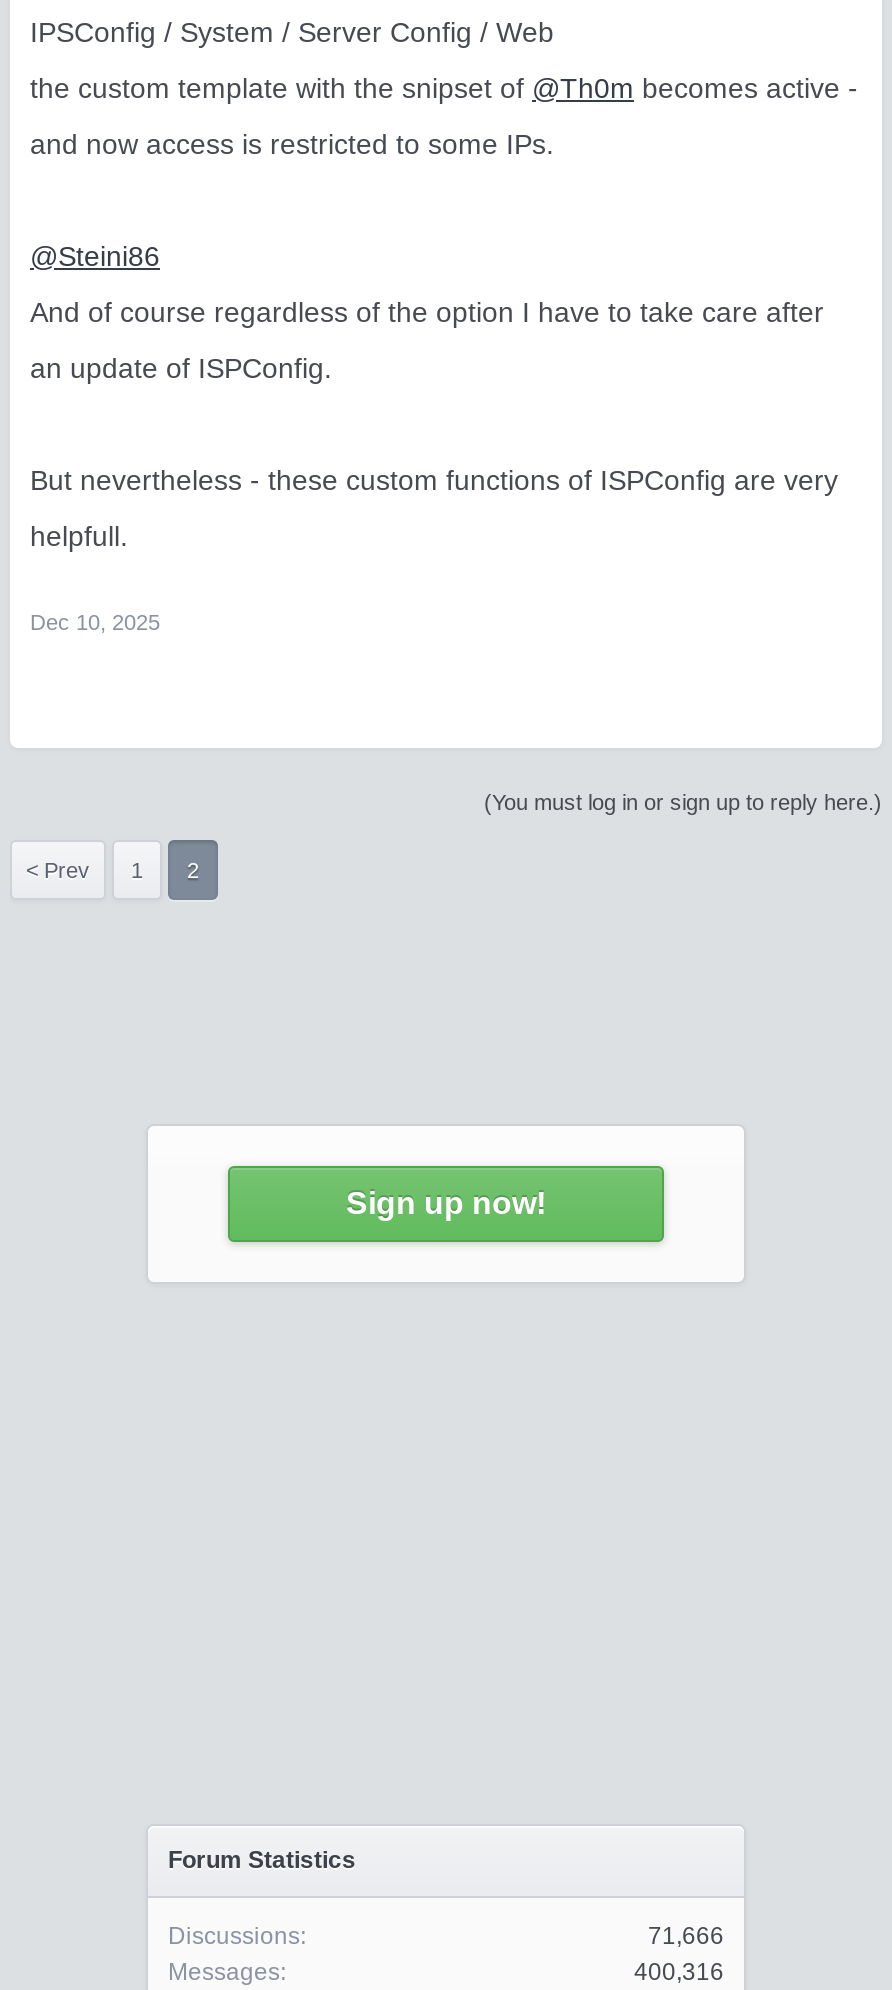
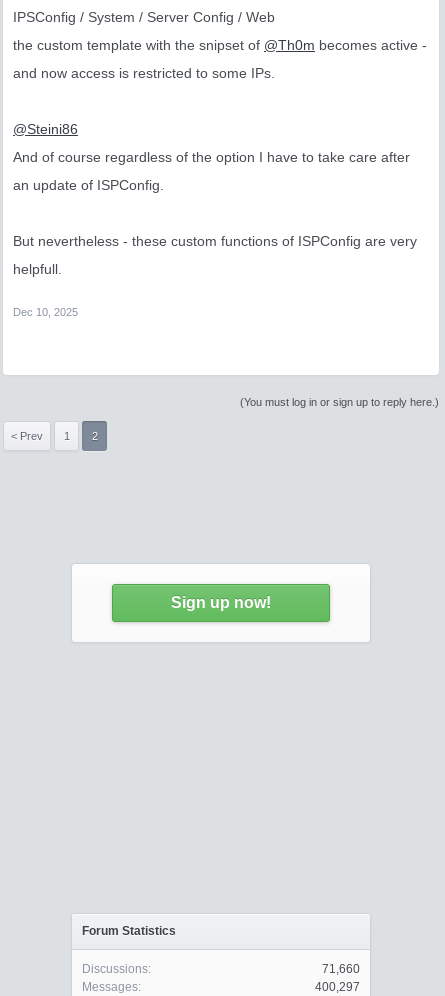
[648,1922,724,1950] 71,666 -> [322,962,360,976] 71,660
[634,1958,724,1986] 400,316 -> [315,980,360,994] 400,297

